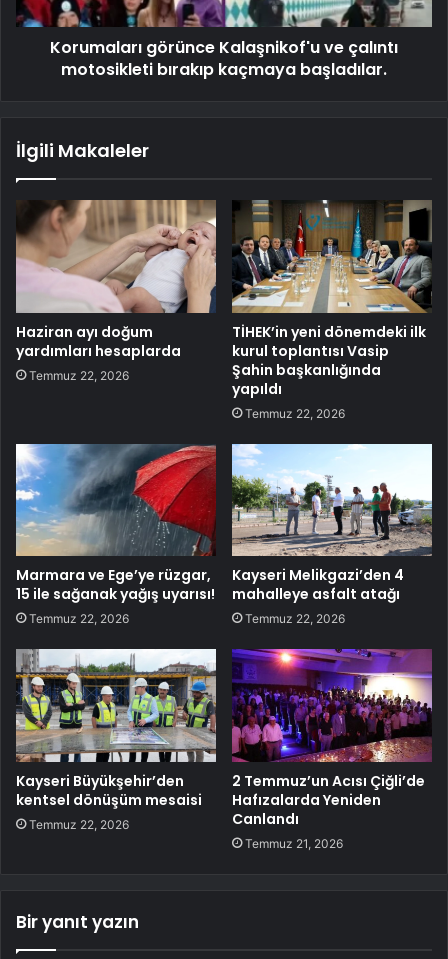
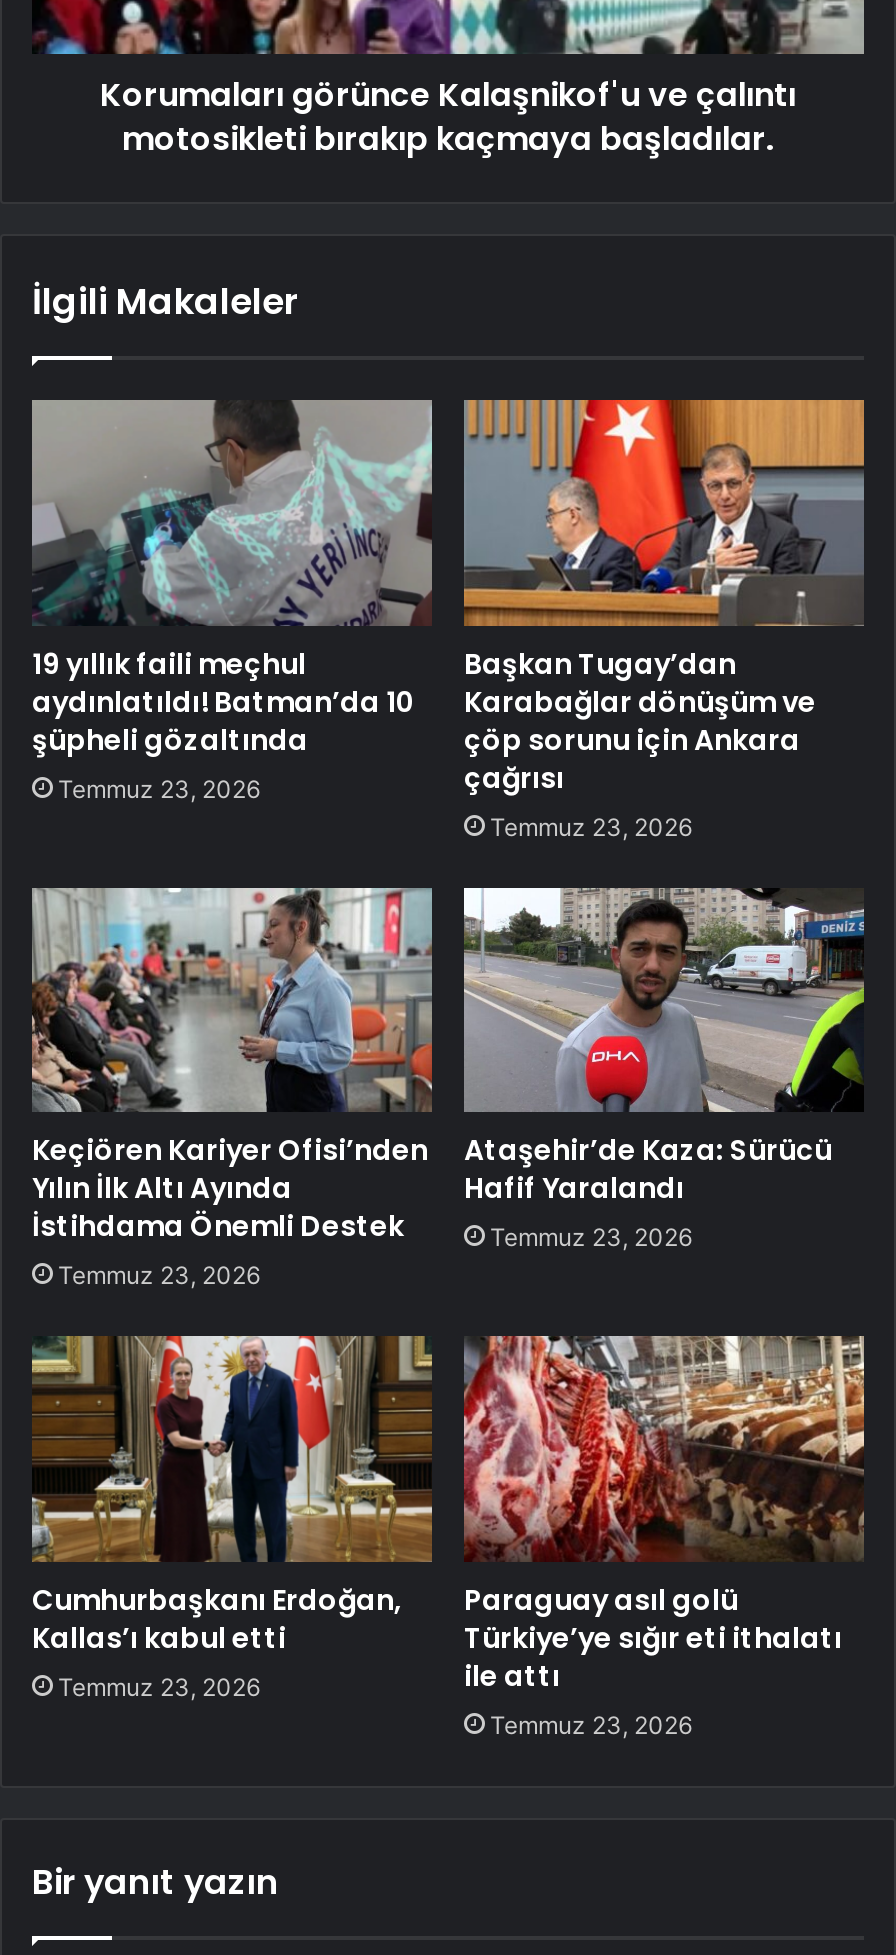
[15,199,216,382] [image] | Haziran ayı doğum | yardımları hesaplarda | Temmuz 22, 2026 -> [30,398,432,803] [image] | 19 yıllık faili meçhul | aydınlatıldı! Batman’da 10 | şüpheli gözaltında | Temmuz 23, 2026
[232,199,432,420] [image] | TİHEK’in yeni dönemdeki ilk | kurul toplantısı Vasip | Şahin başkanlığında | yapıldı | Temmuz 22, 2026 -> [462,398,864,841] [image] | Başkan Tugay’dan | Karabağlar dönüşüm ve | çöp sorunu için Ankara | çağrısı | Temmuz 23, 2026
[15,443,216,626] [image] | Marmara ve Ege’ye rüzgar, | 15 ile sağanak yağış uyarısı! | Temmuz 22, 2026 -> [30,886,434,1291] [image] | Keçiören Kariyer Ofisi’nden | Yılın İlk Altı Ayında | İstihdama Önemli Destek | Temmuz 23, 2026
[232,443,433,626] [image] | Kayseri Melikgazi’den 4 | mahalleye asfalt atağı | Temmuz 22, 2026 -> [462,886,866,1252] [image] | Ataşehir’de Kaza: Sürücü | Hafif Yaralandı | Temmuz 23, 2026
[15,648,217,832] [image] | Kayseri Büyükşehir’den | kentsel dönüşüm mesaisi | Temmuz 22, 2026 -> [32,1334,434,1702] [image] | Cumhurbaşkanı Erdoğan, | Kallas’ı kabul etti | Temmuz 23, 2026
[232,648,433,851] [image] | 2 Temmuz’un Acısı Çiğli’de | Hafızalarda Yeniden | Canlandı | Temmuz 21, 2026 -> [462,1334,866,1740] [image] | Paraguay asıl golü | Türkiye’ye sığır eti ithalatı | ile attı | Temmuz 23, 2026

